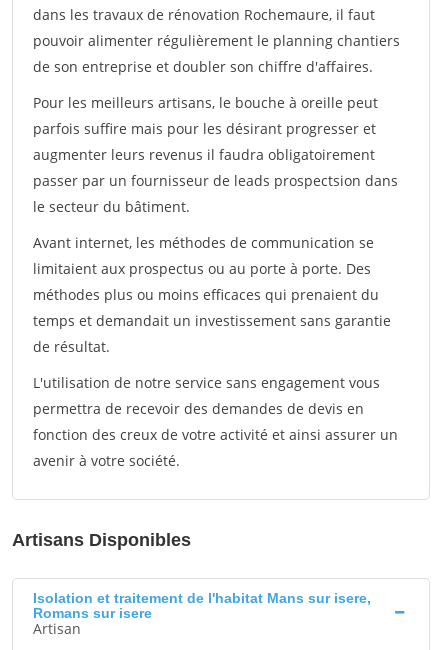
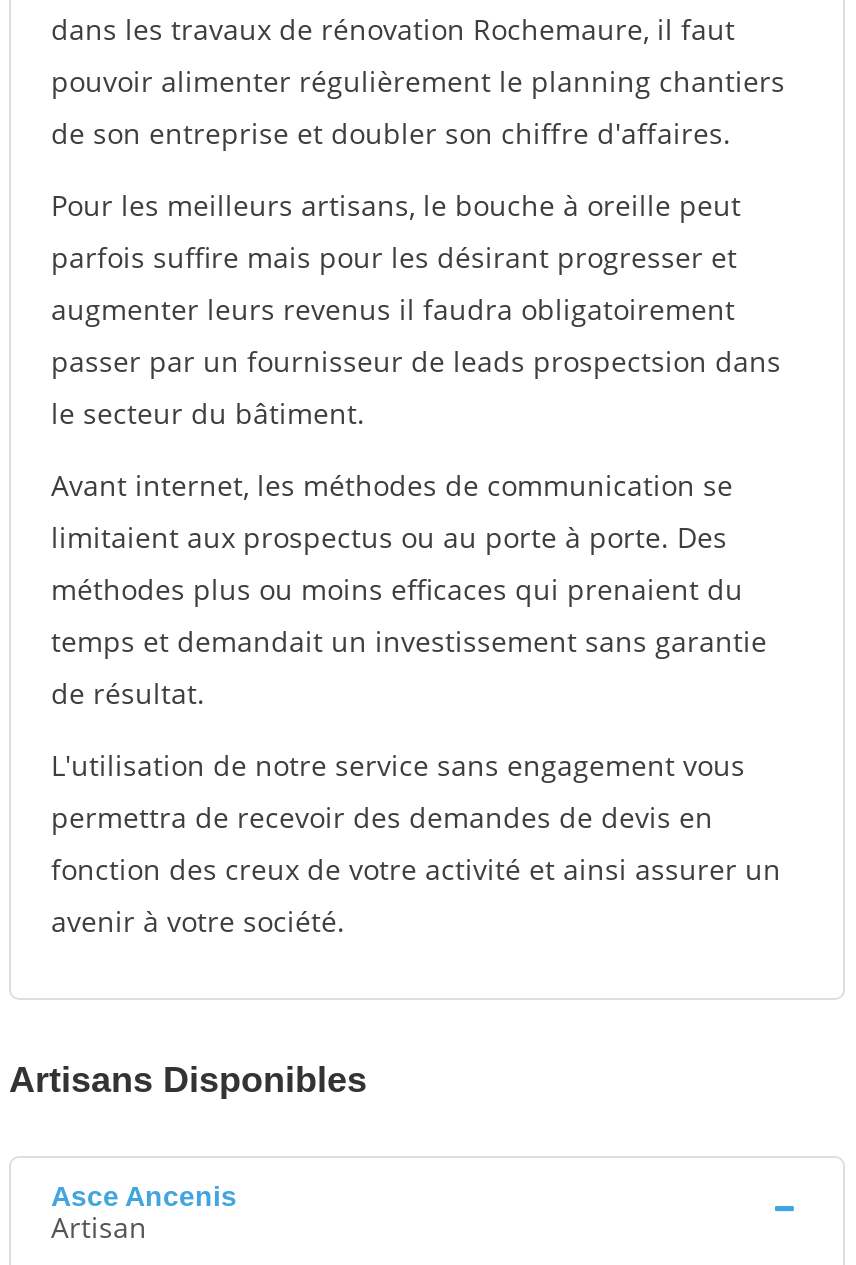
[33,590,371,621] Isolation et traitement de l'habitat Mans sur isere, | Romans sur isere -> [51,1180,237,1212] Asce Ancenis

